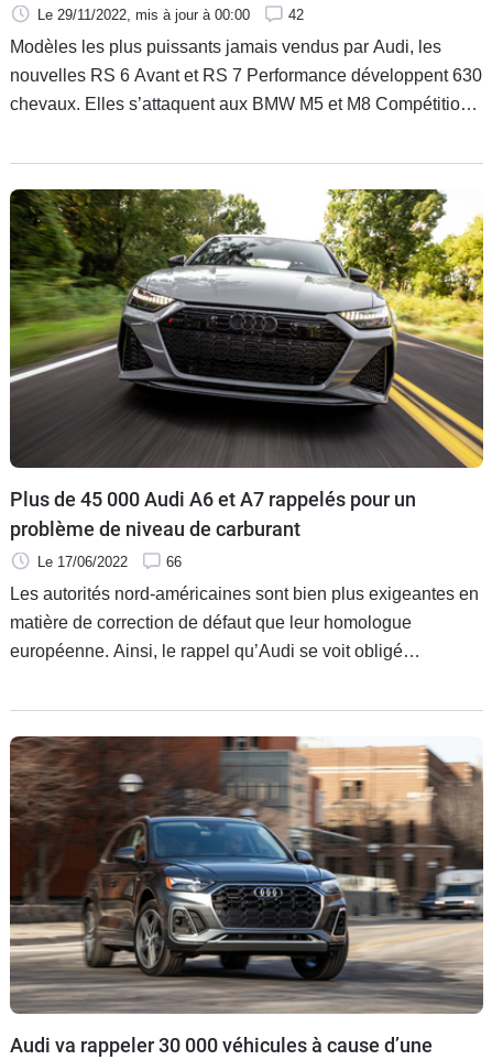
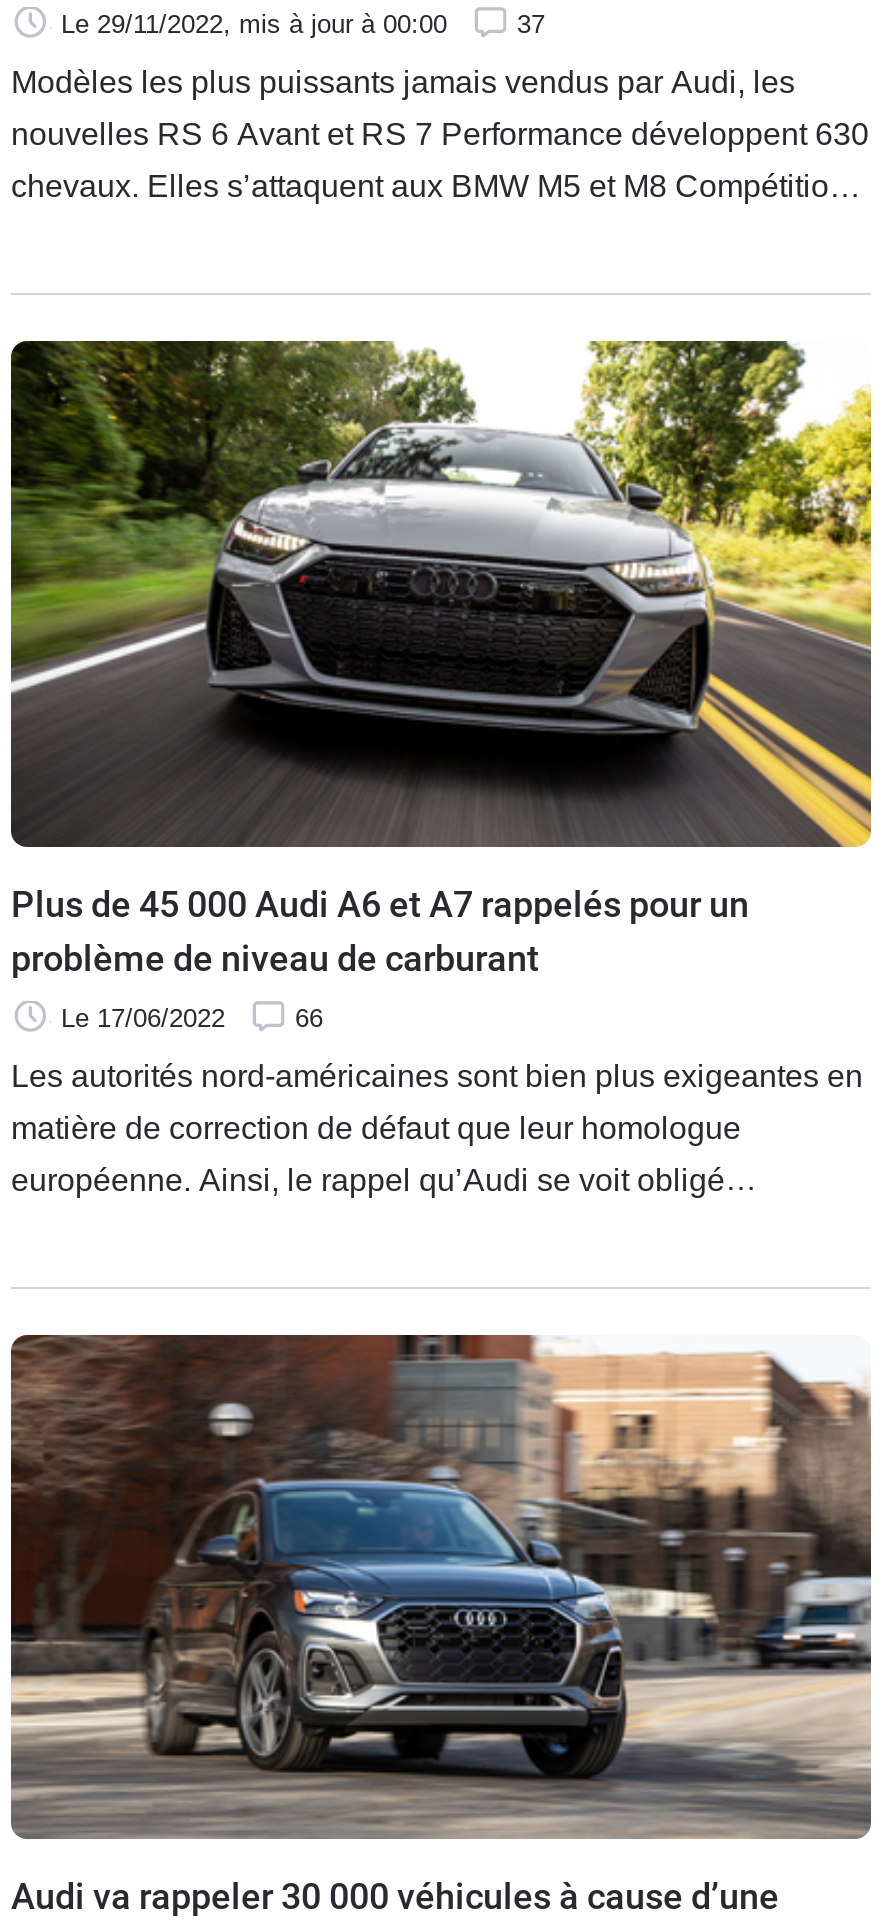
[288,7,304,24] 42 -> [517,10,545,40] 37

